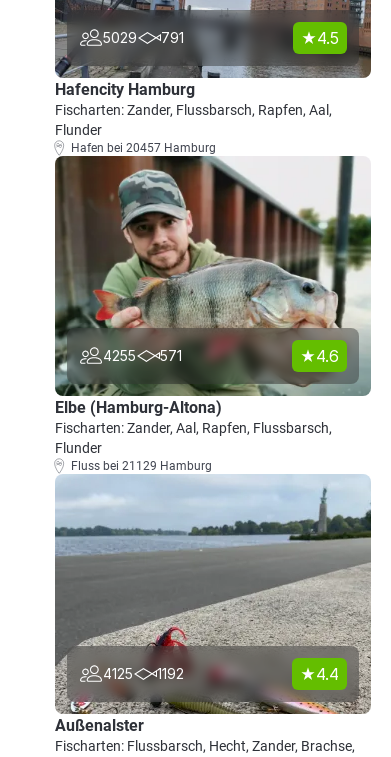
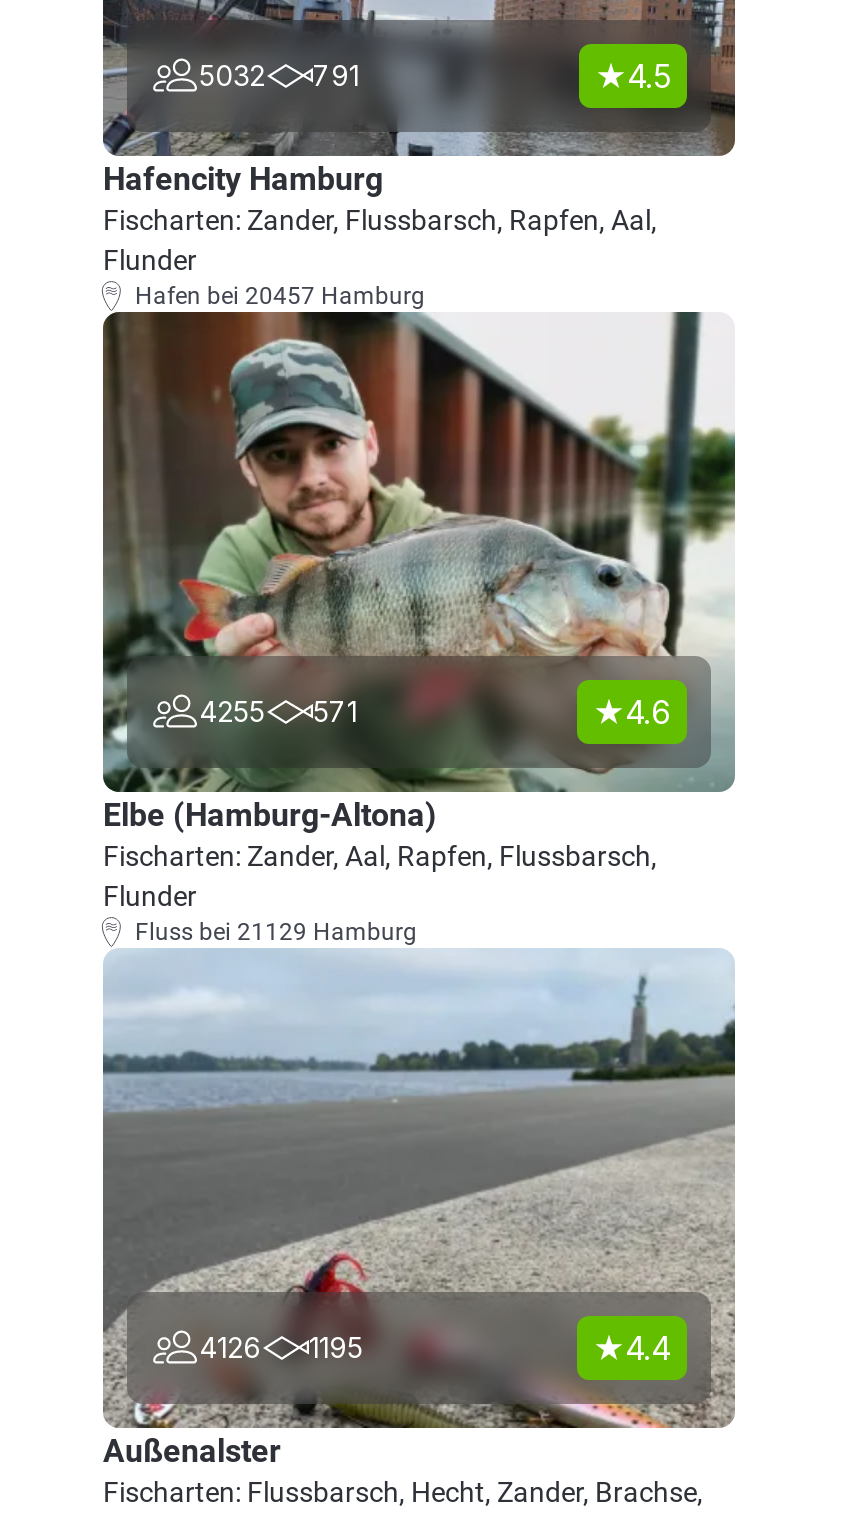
[103,29,184,46] 5029 791 -> [199,58,359,92] 5032 791
[103,665,133,682] 4125 -> [199,1330,261,1364] 4126
[157,665,184,682] 1192 -> [309,1330,363,1364] 1195

